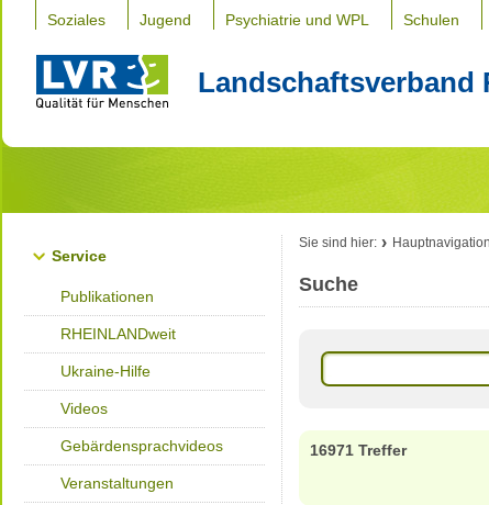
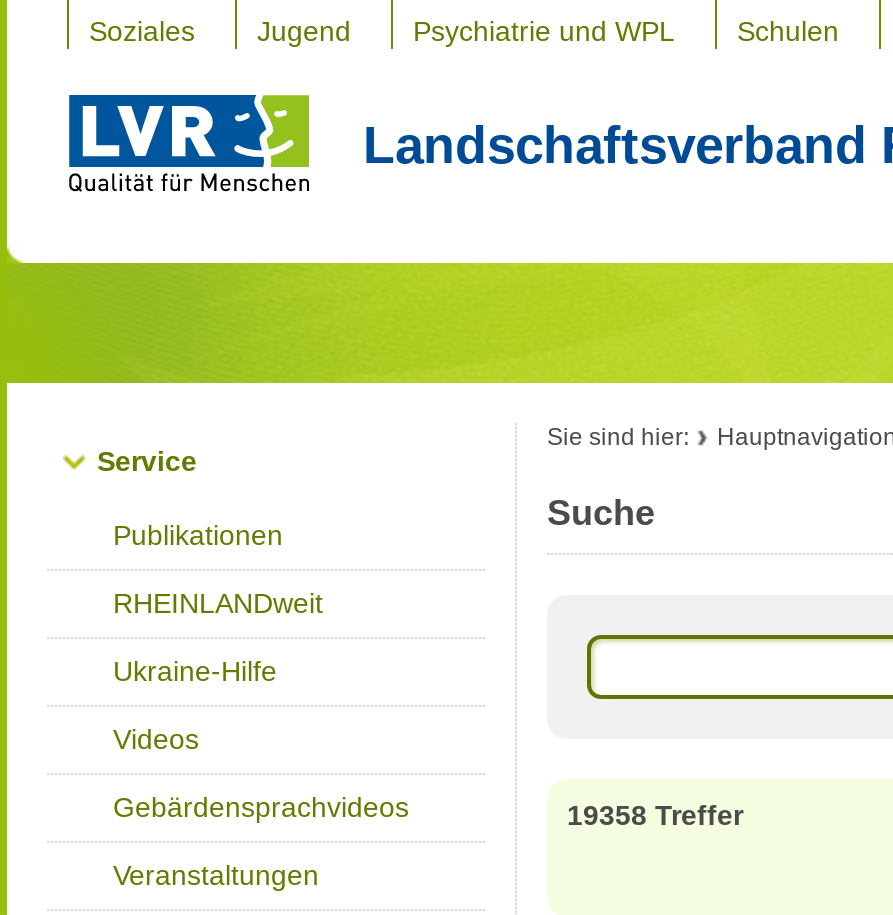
[310,441,407,459] 16971 Treffer -> [567,799,743,831] 19358 Treffer

